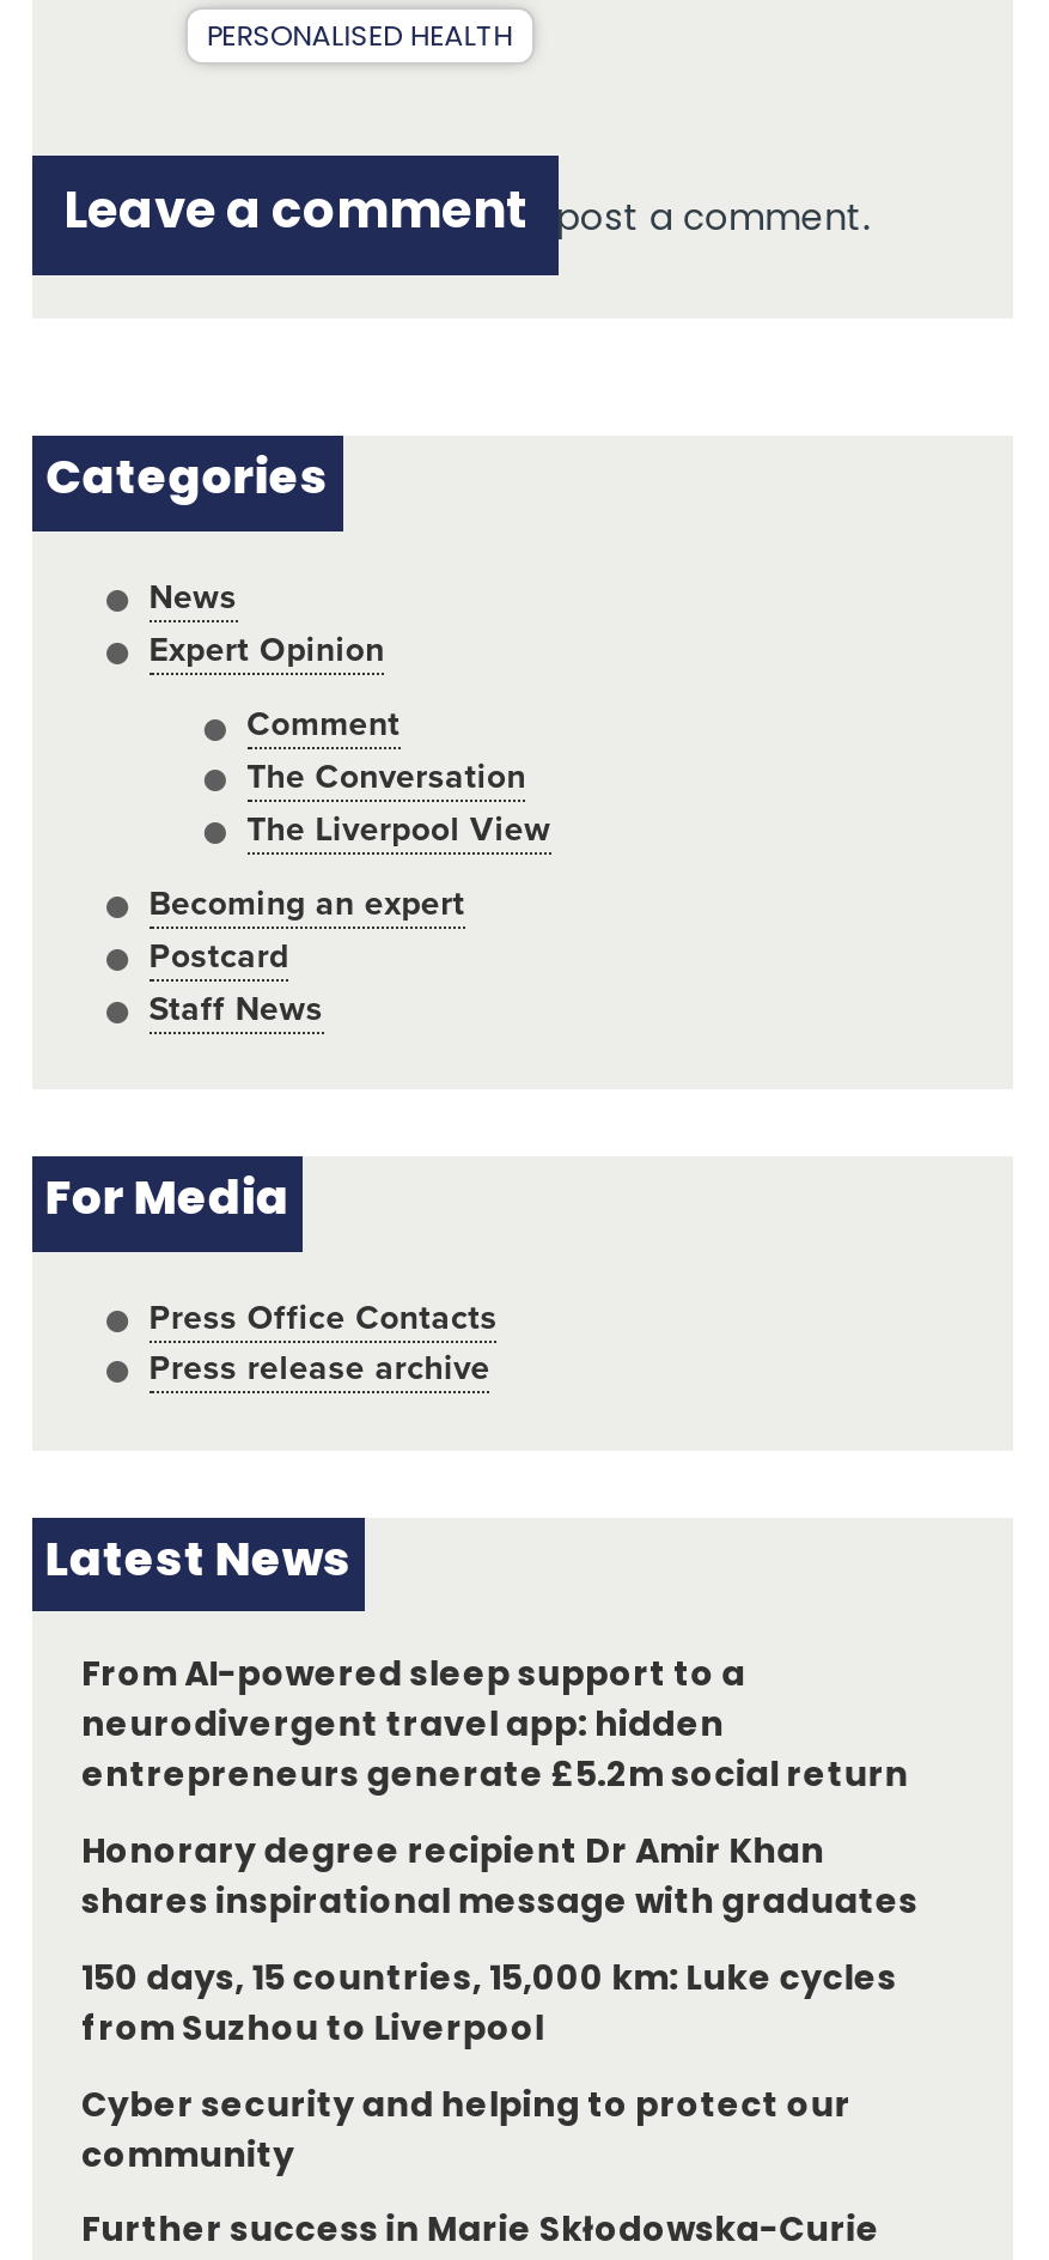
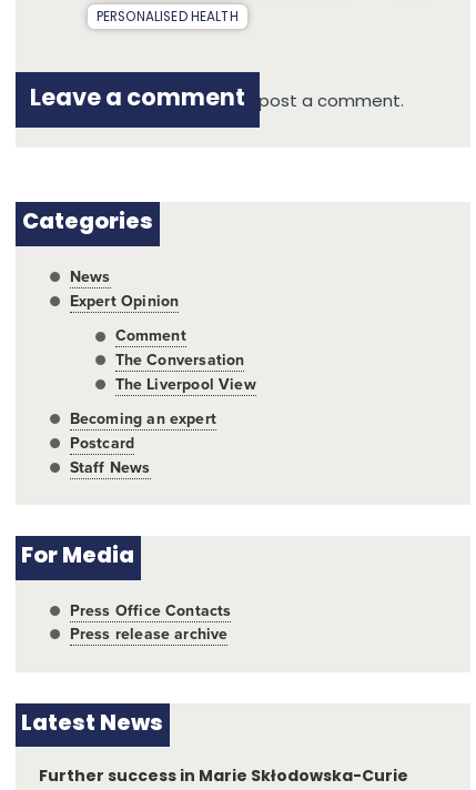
[81,1660,918,2175] From AI-powered sleep support to a | neurodivergent travel app: hidden | entrepreneurs generate £5.2m social return | Honorary degree recipient Dr Amir Khan | shares inspirational message with graduates | 150 days, 15 countries, 15,000 km: Luke cycles | from Suzhou to Liverpool | Cyber security and helping to protect our | community -> none

